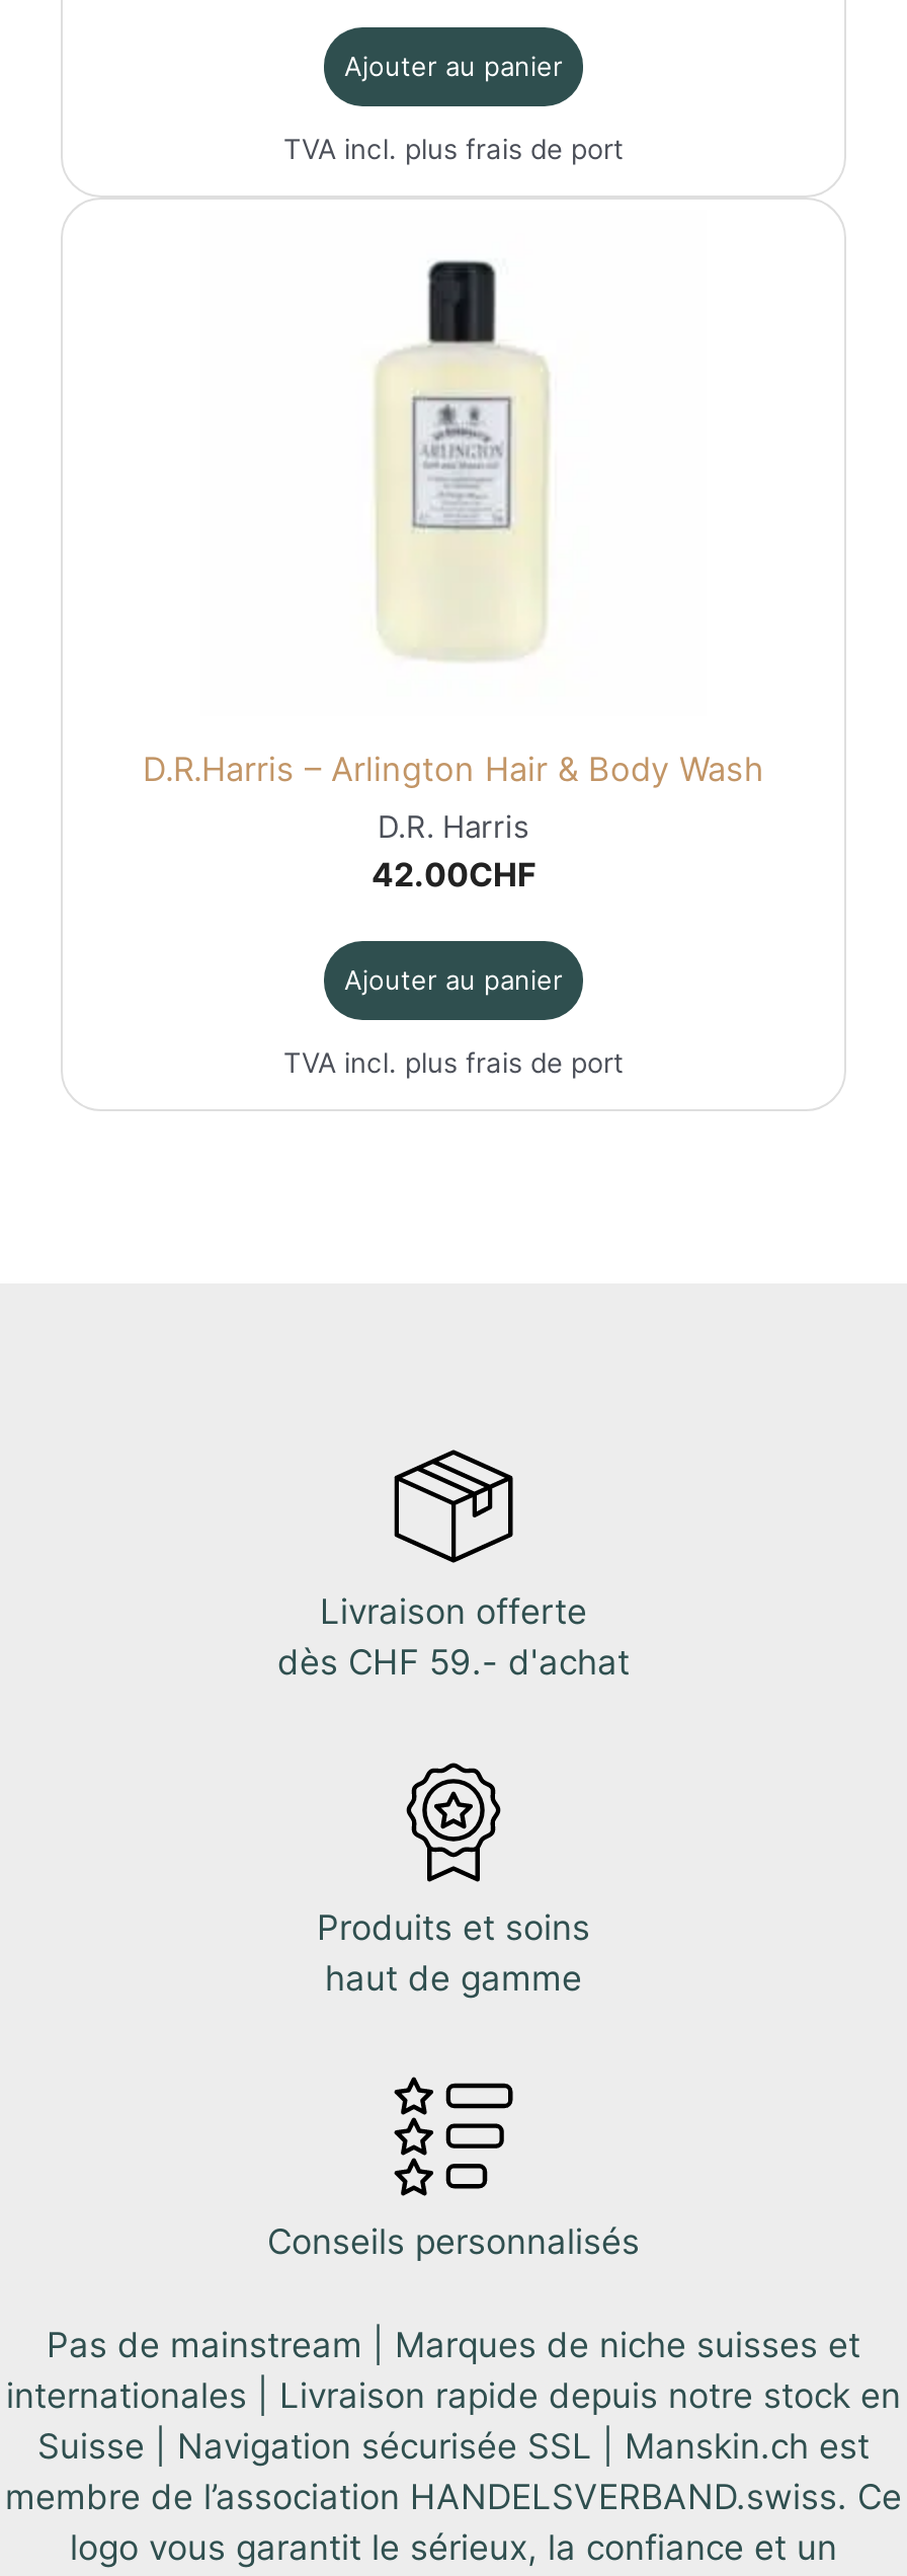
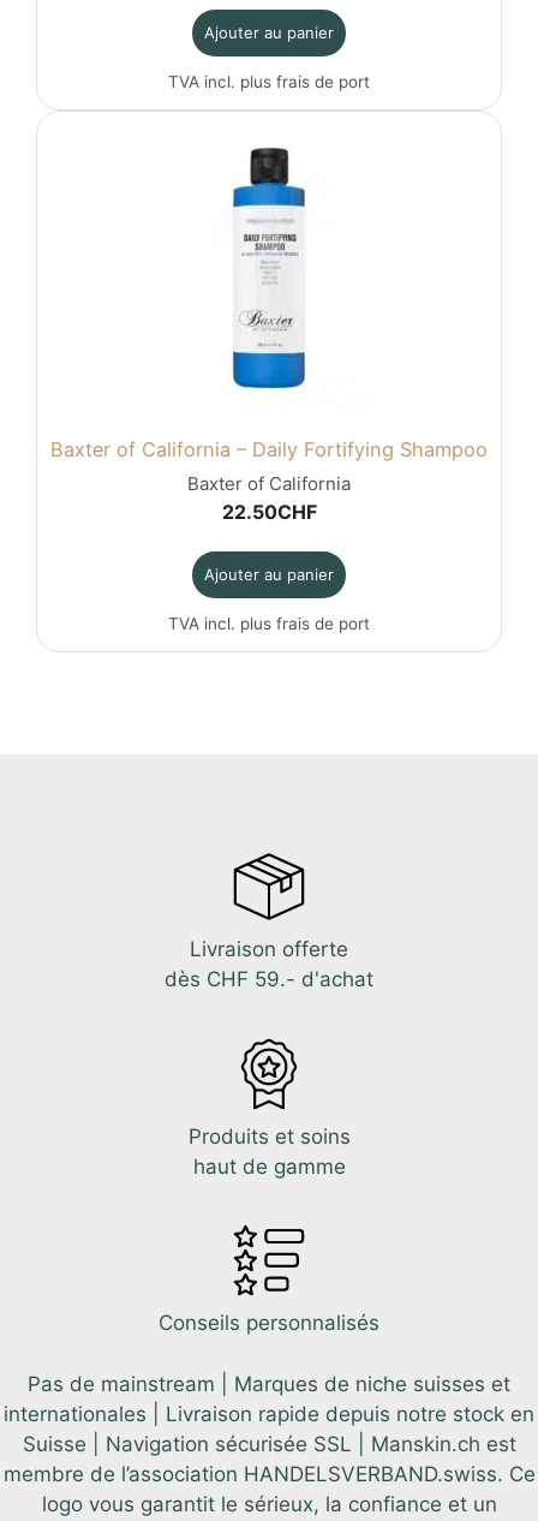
[375,260,551,668] [image] -> [223,148,325,390] [image]
[143,749,764,895] D.R.Harris – Arlington Hair & Body Wash | D.R. Harris | 42.00CHF -> [50,438,488,524] Baxter of California – Daily Fortifying Shampoo | Baxter of California | 22.50CHF

